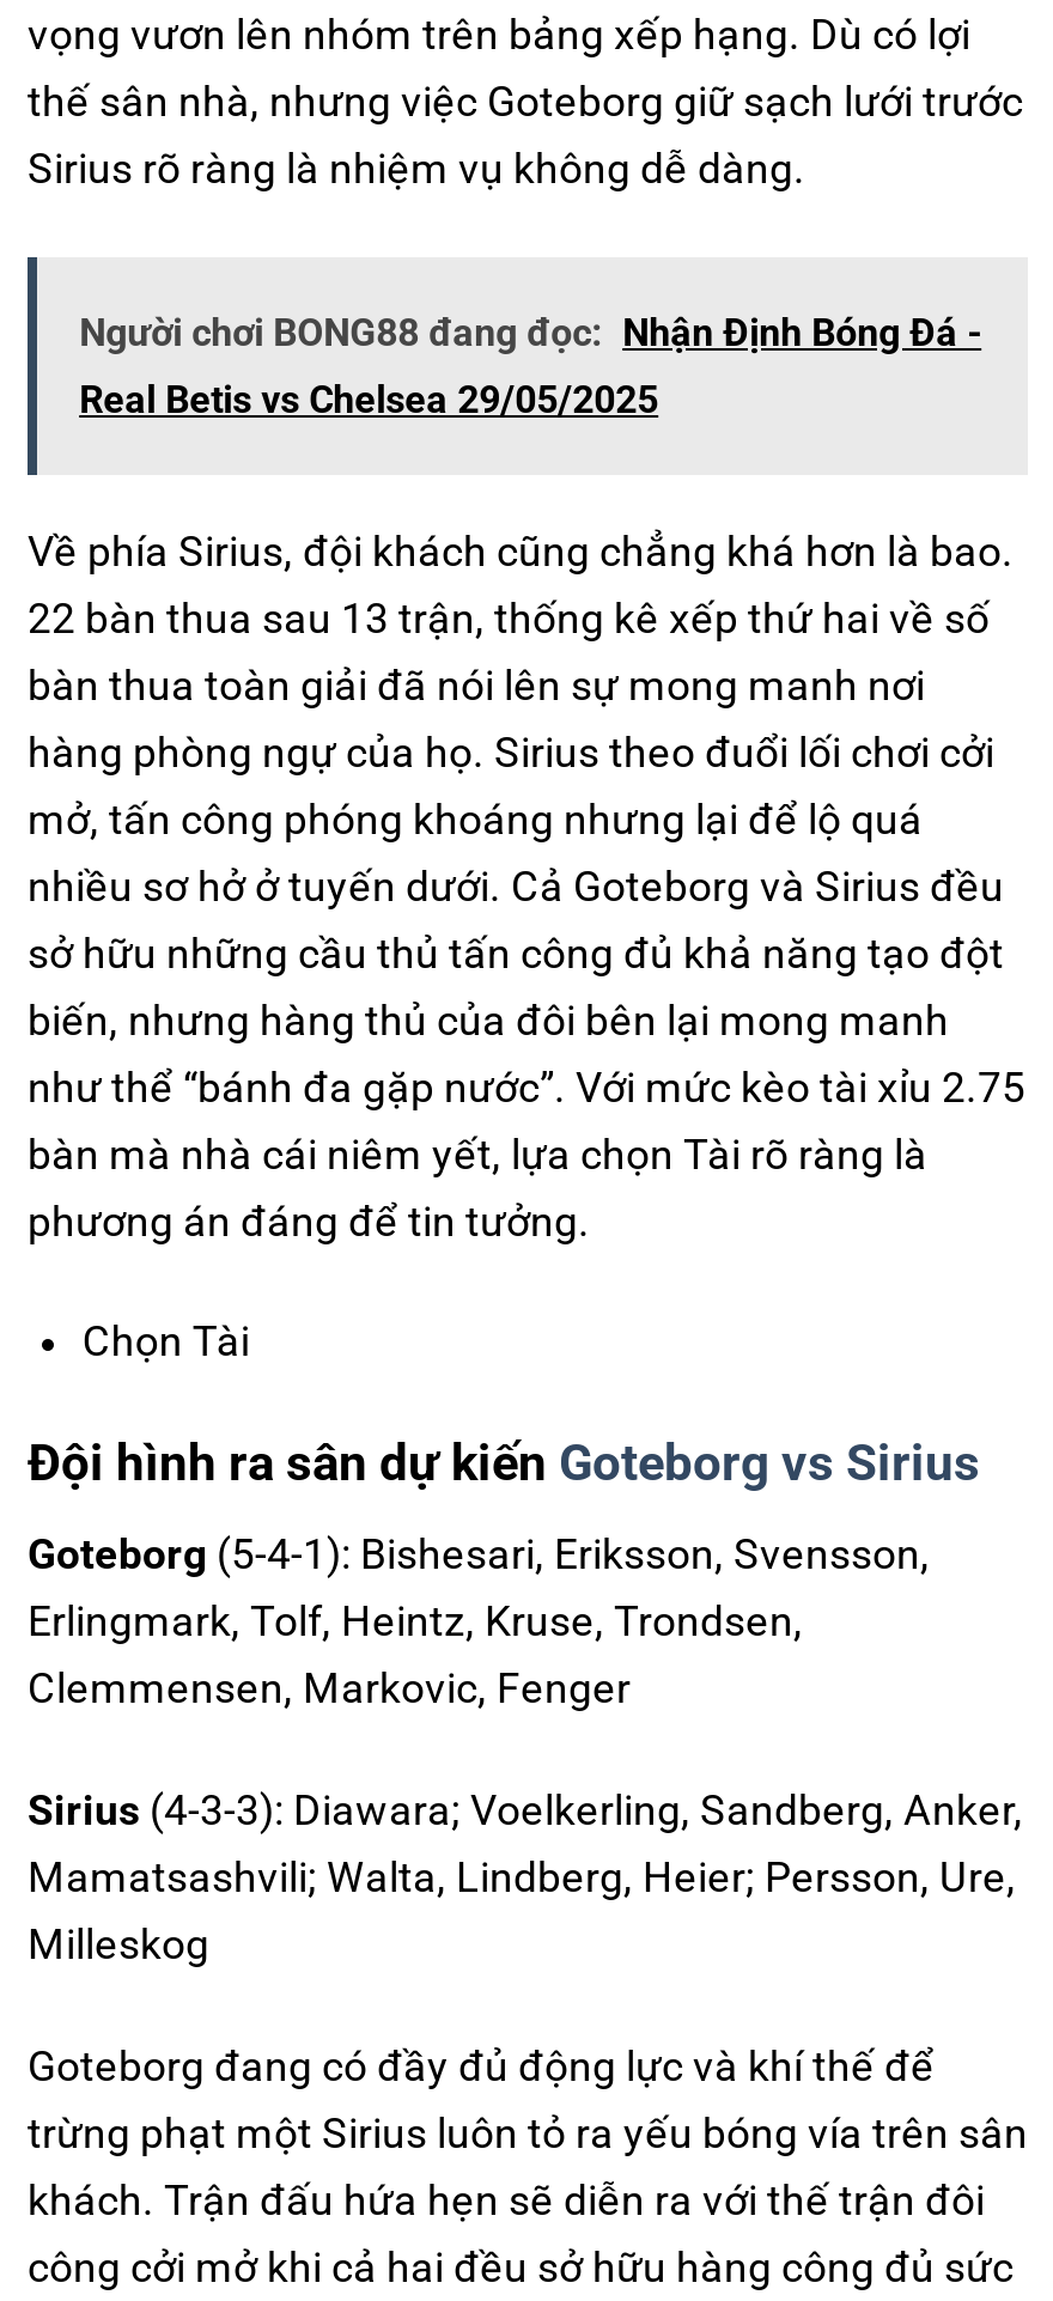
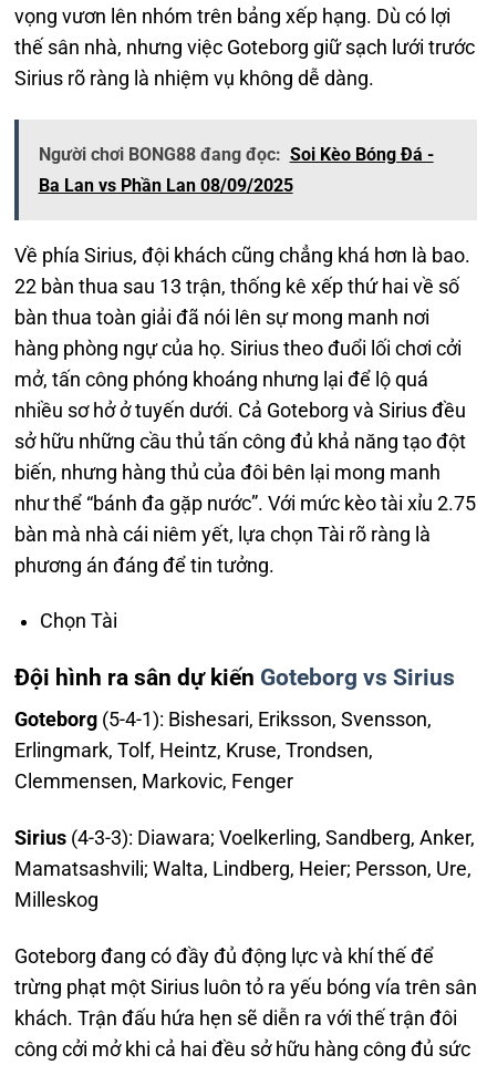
[79,311,981,356] Người chơi BONG88 đang đọc: Nhận Định Bóng Đá - -> [38,144,433,165] Người chơi BONG88 đang đọc: Soi Kèo Bóng Đá -
[79,378,658,423] Real Betis vs Chelsea 29/05/2025 -> [38,175,293,196] Ba Lan vs Phần Lan 08/09/2025

